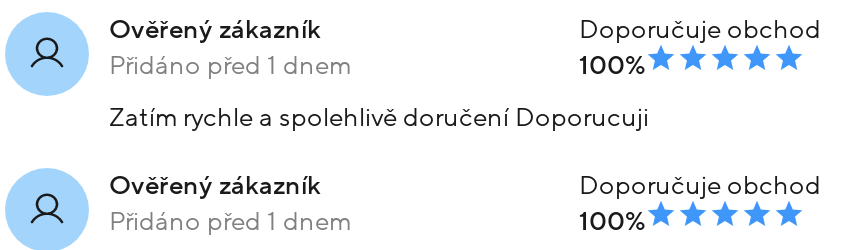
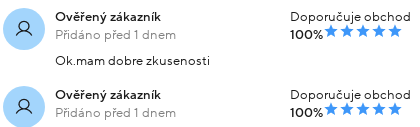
[109,103,649,131] Zatím rychle a spolehlivě doručení Doporucuji -> [55,54,210,68] Ok.mam dobre zkusenosti

